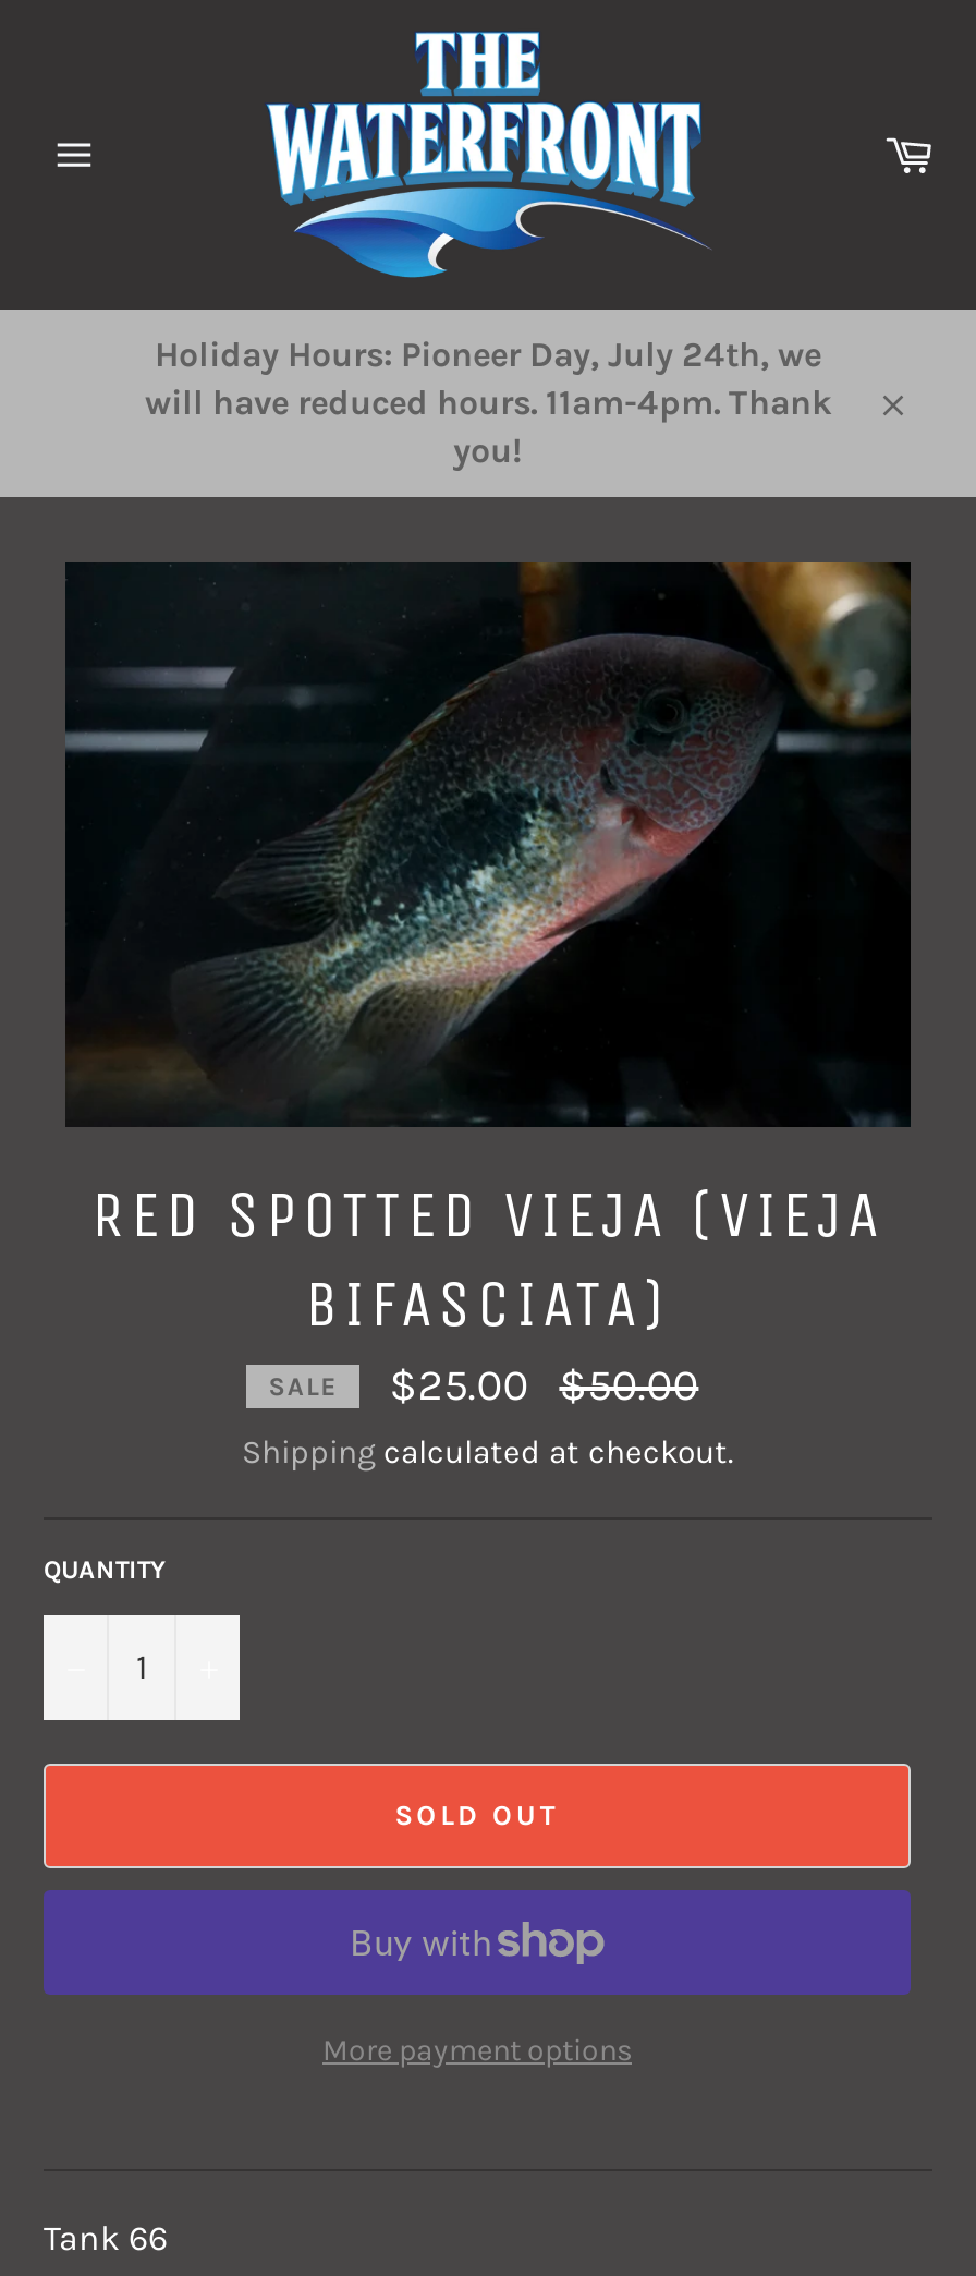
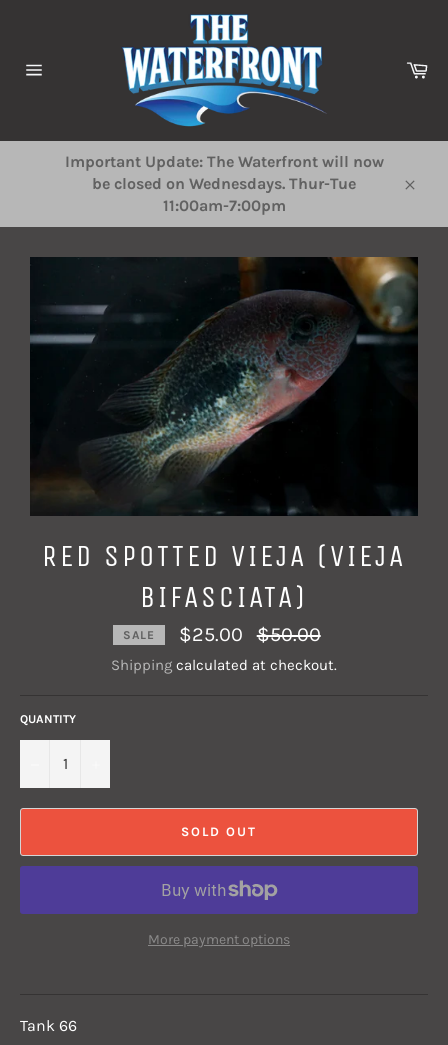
[145,334,831,471] Holiday Hours: Pioneer Day, July 24th, we | will have reduced hours. 11am-4pm. Thank | you! -> [64,152,383,215] Important Update: The Waterfront will now | be closed on Wednesdays. Thur-Tue | 11:00am-7:00pm

